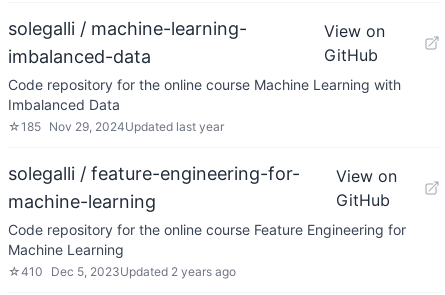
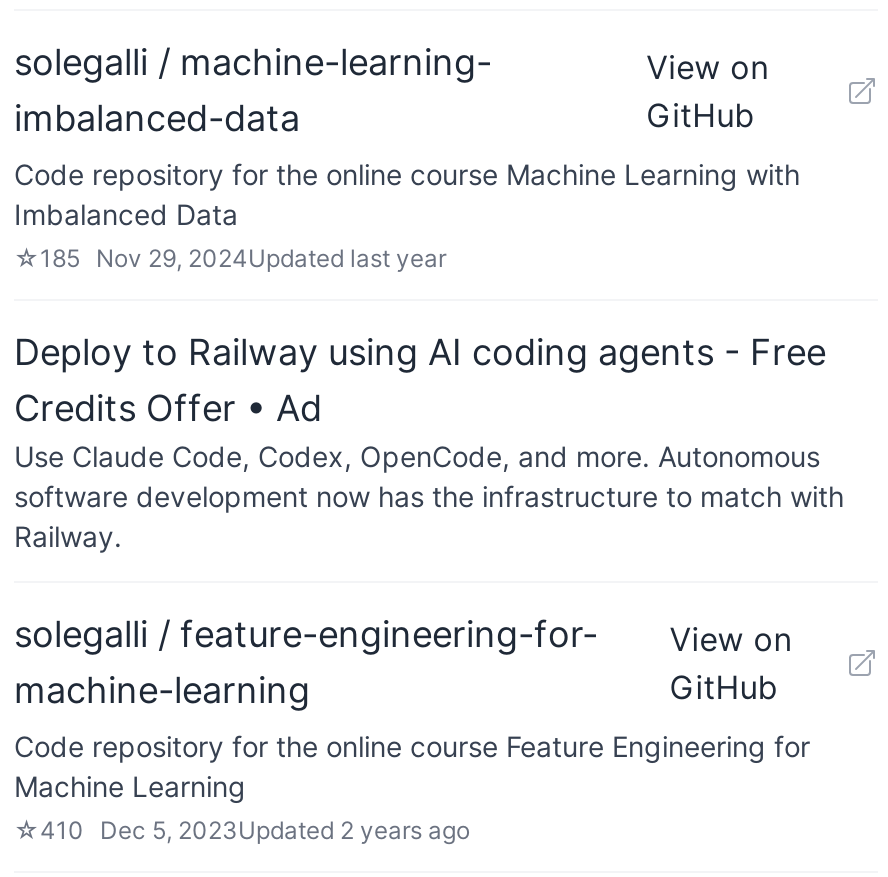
none -> [14,331,844,553] Deploy to Railway using AI coding agents - Free | Credits Offer • Ad | Use Claude Code, Codex, OpenCode, and more. Autonomous | software development now has the infrastructure to match with | Railway.

